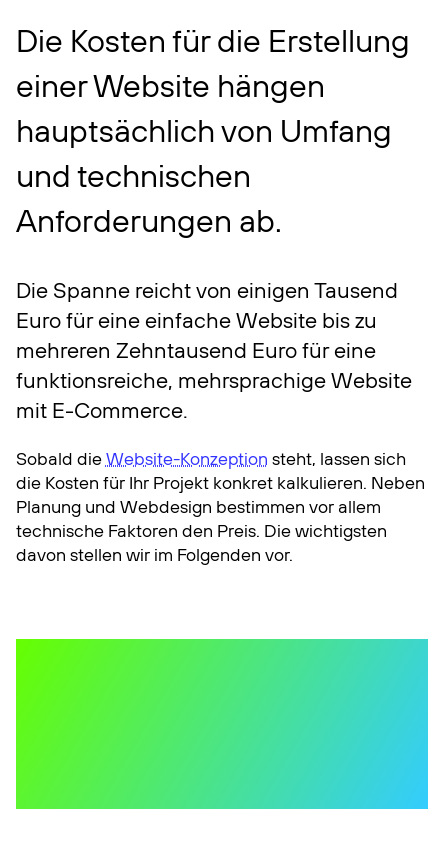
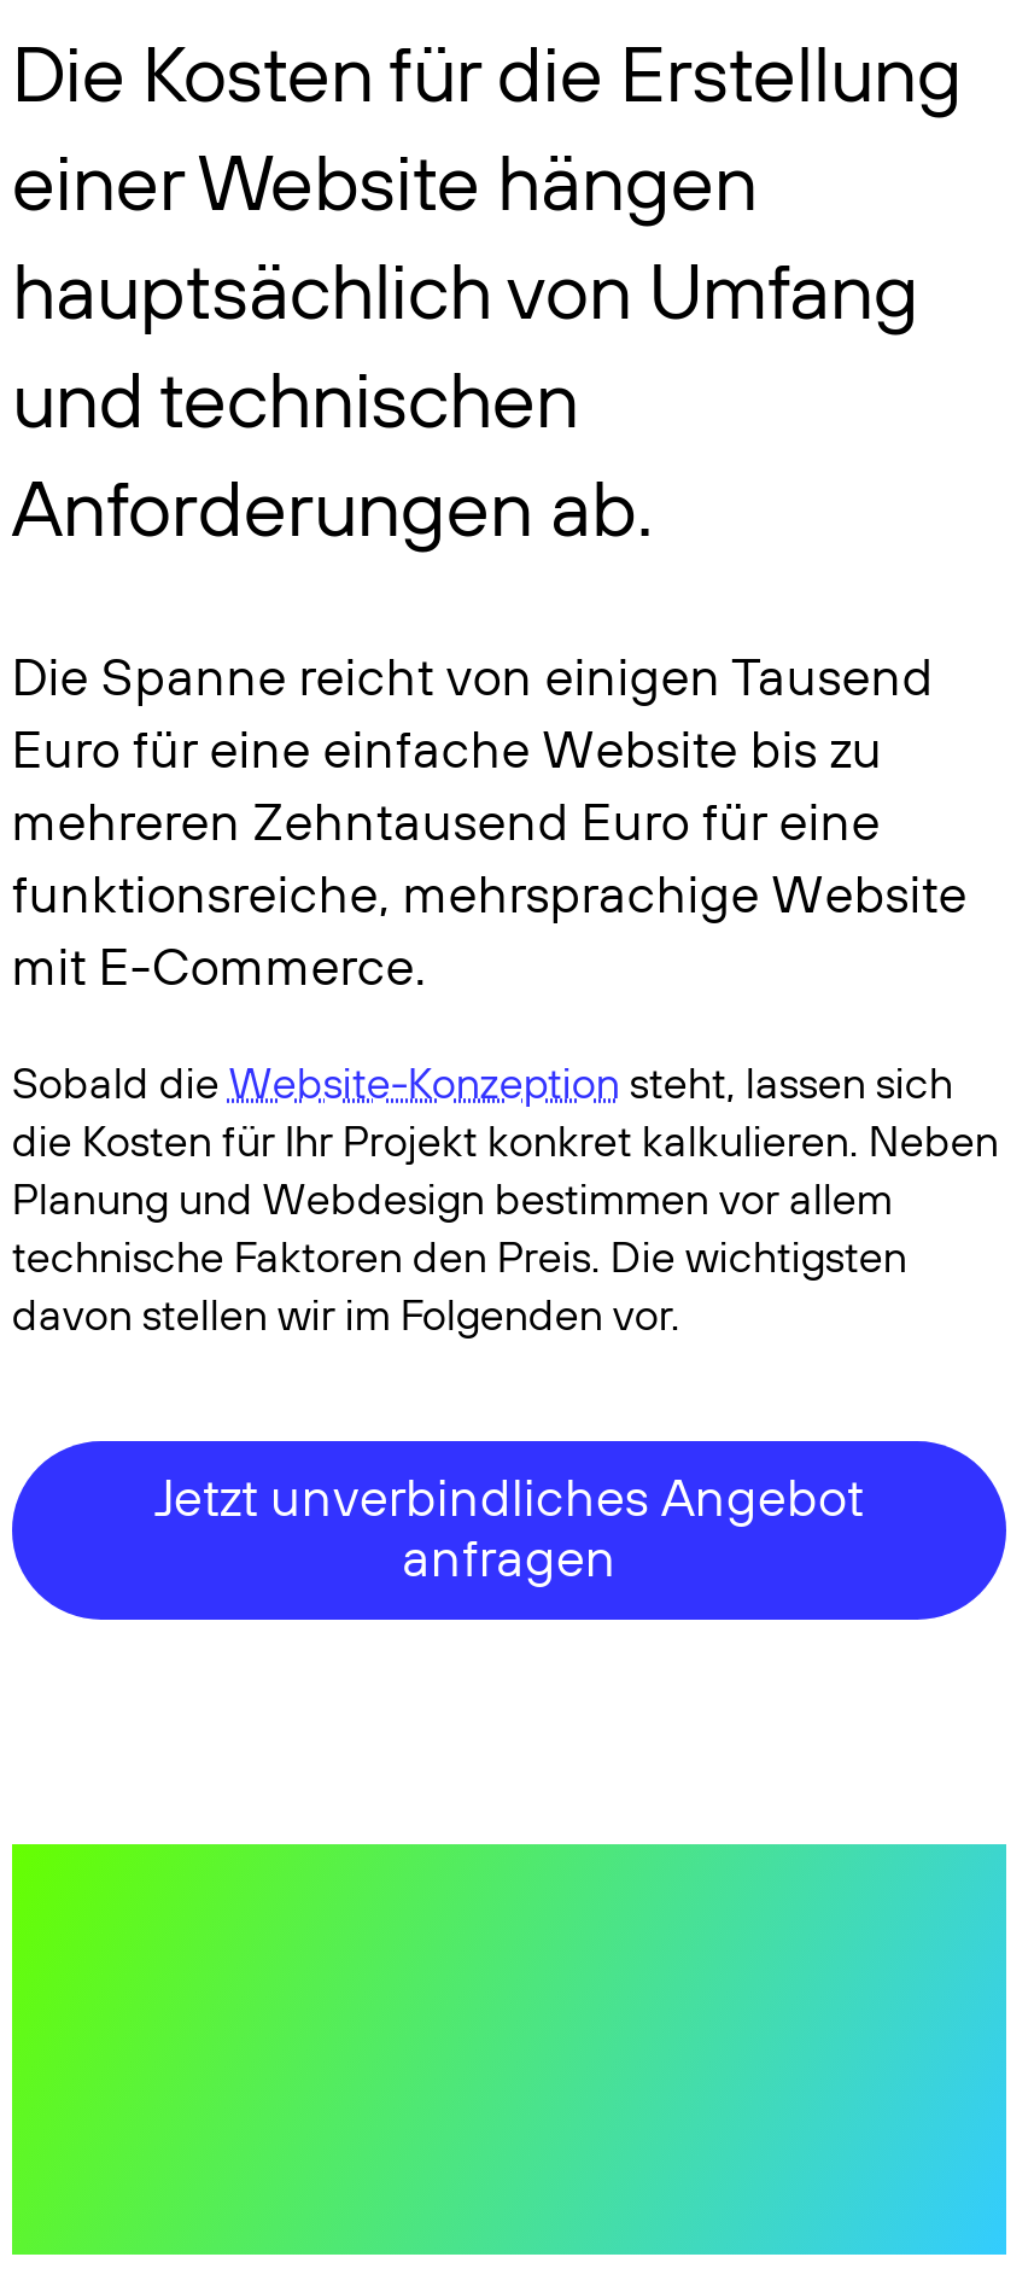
none -> [154,1464,864,1590] Jetzt unverbindliches Angebot | anfragen

